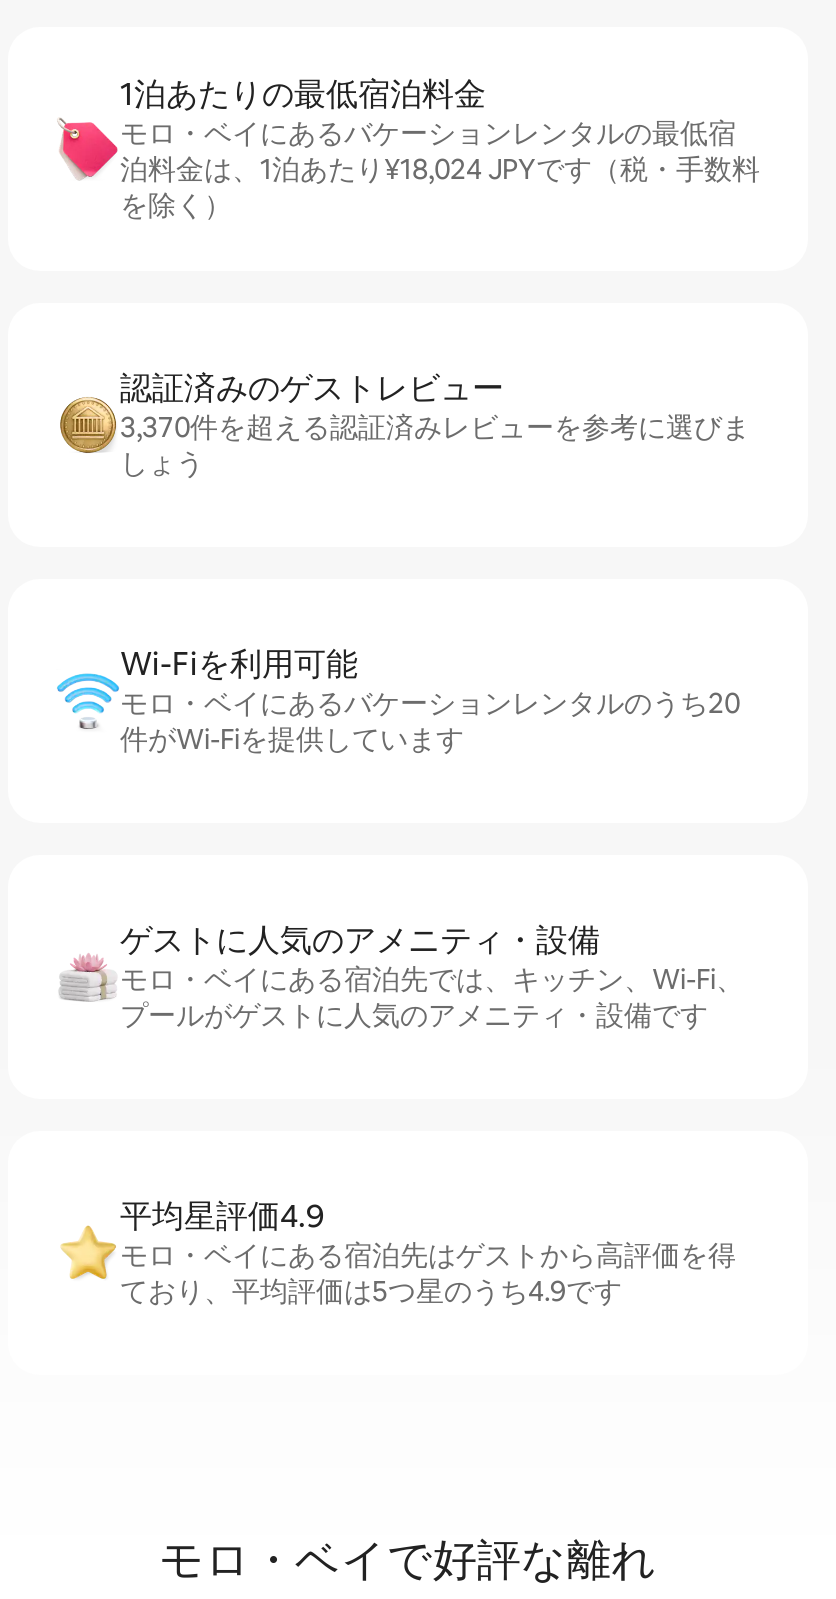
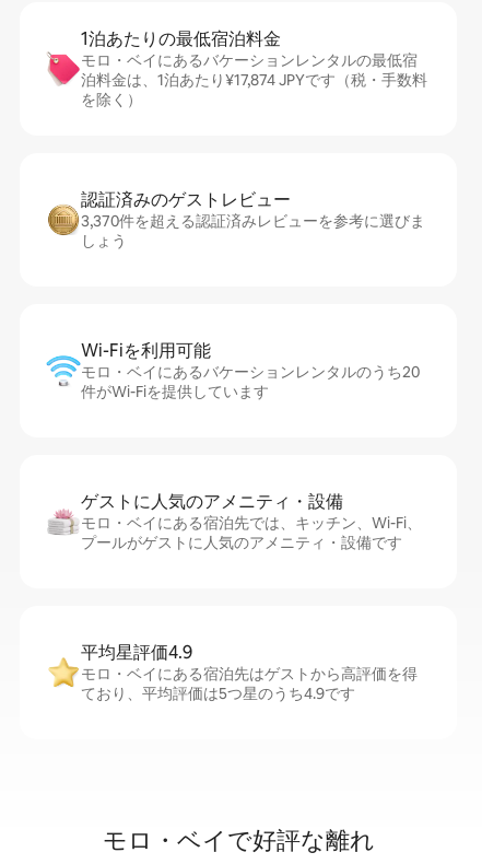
[120,151,760,187] 泊料金は、1泊あたり¥18,024 JPYです（税・手数料 -> [81,70,427,90] 泊料金は、1泊あたり¥17,874 JPYです（税・手数料

